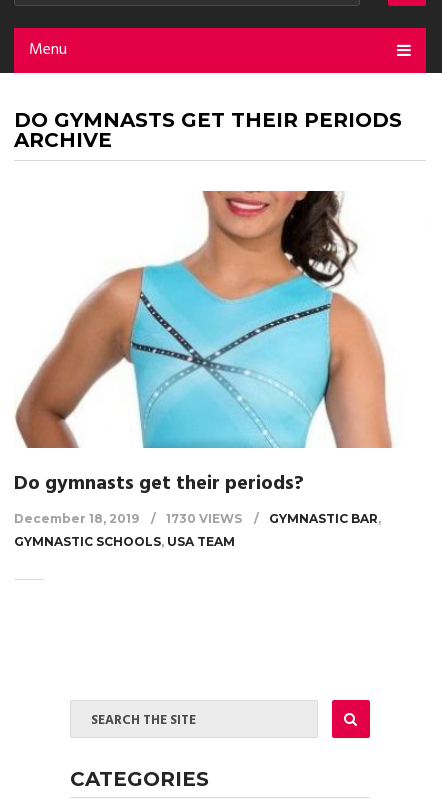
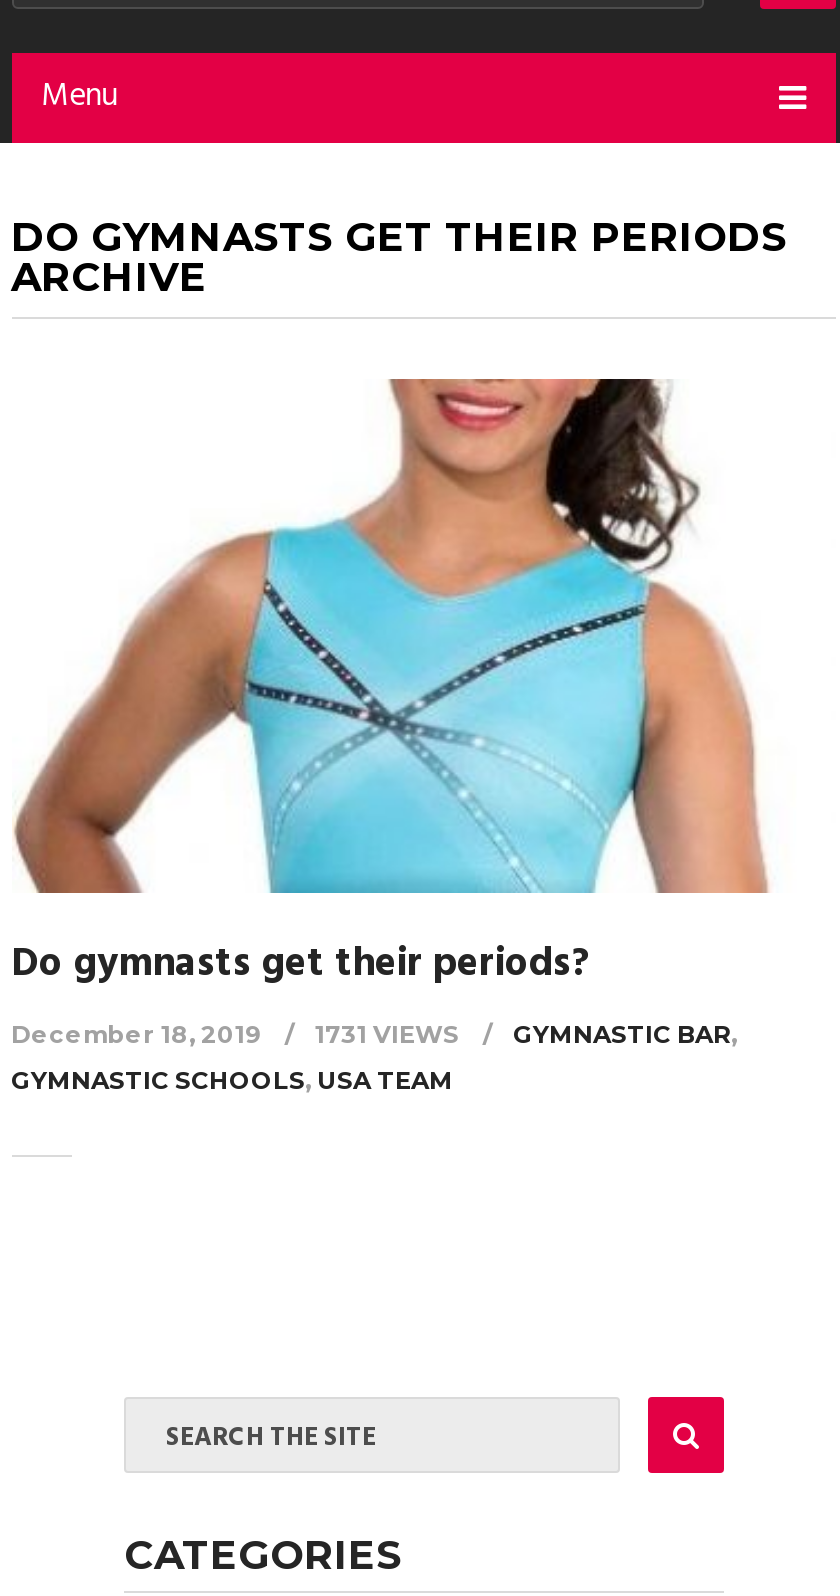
[13,511,380,526] December 18, 2019 1730 VIEWS GYMNASTIC BAR, -> [11,1018,737,1048] December 18, 2019 1731 VIEWS GYMNASTIC BAR,

